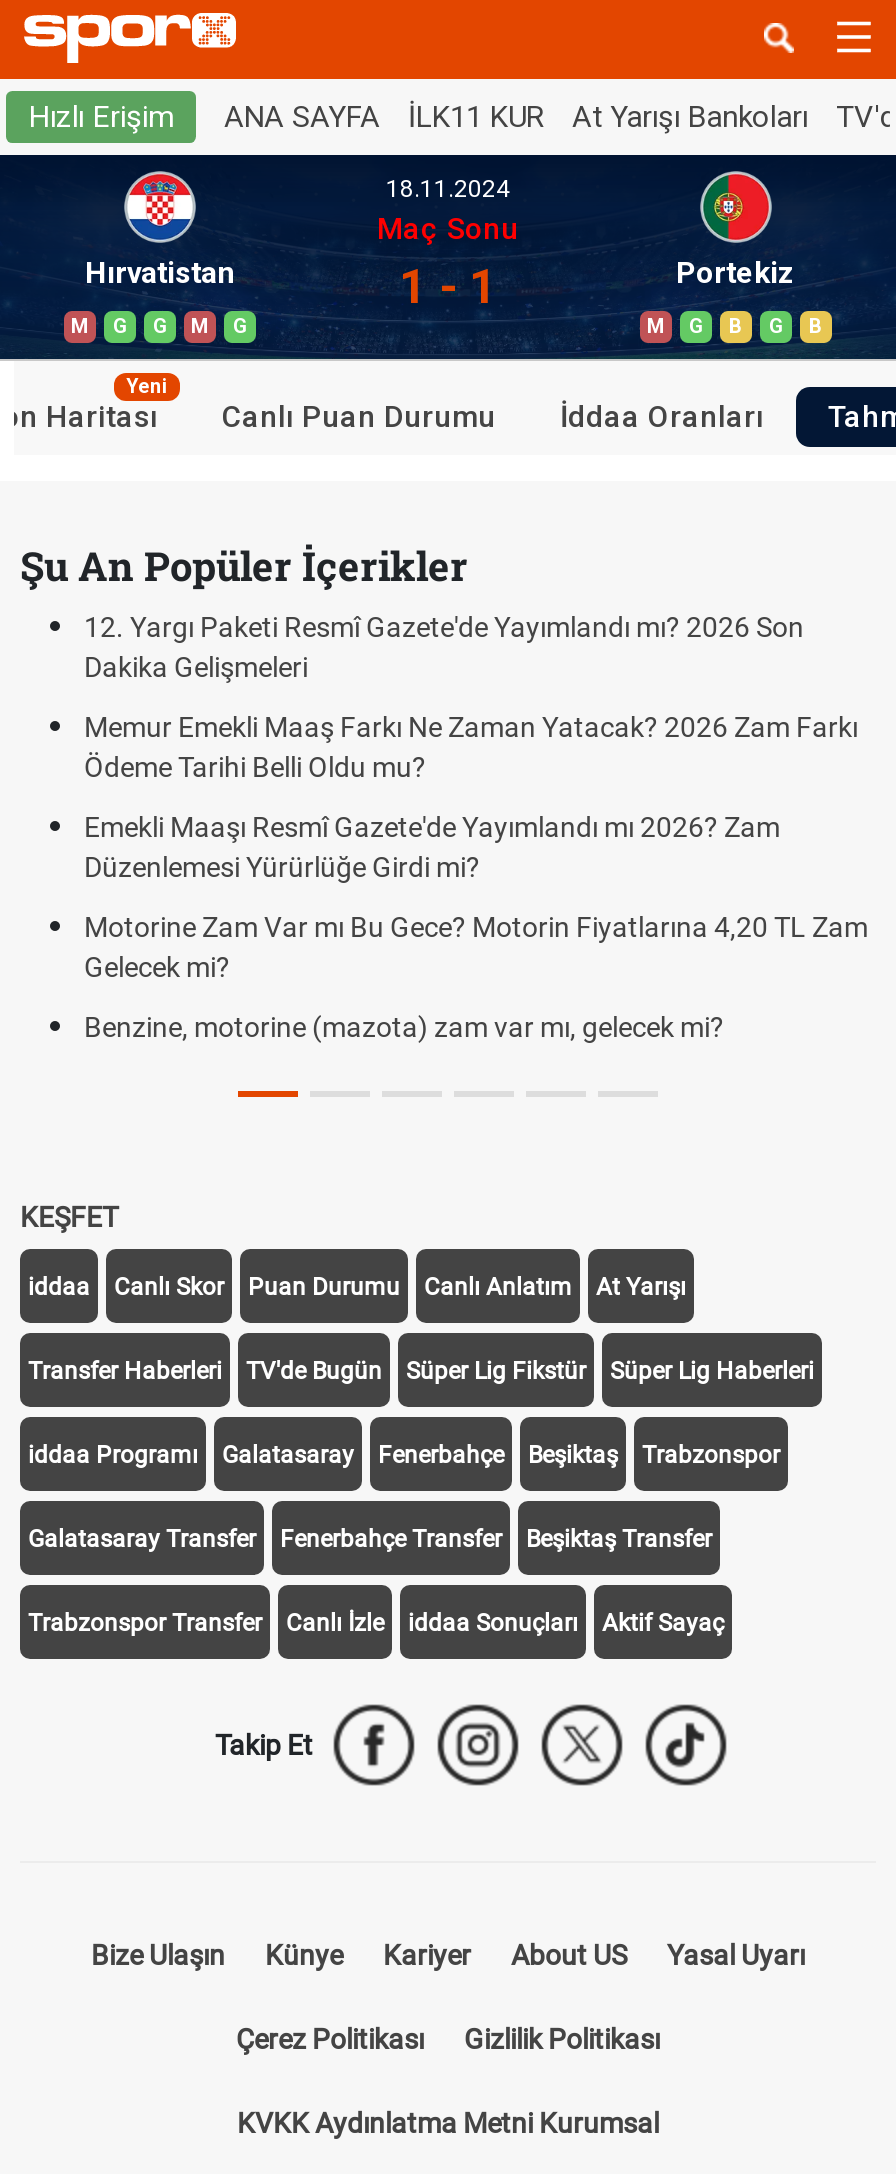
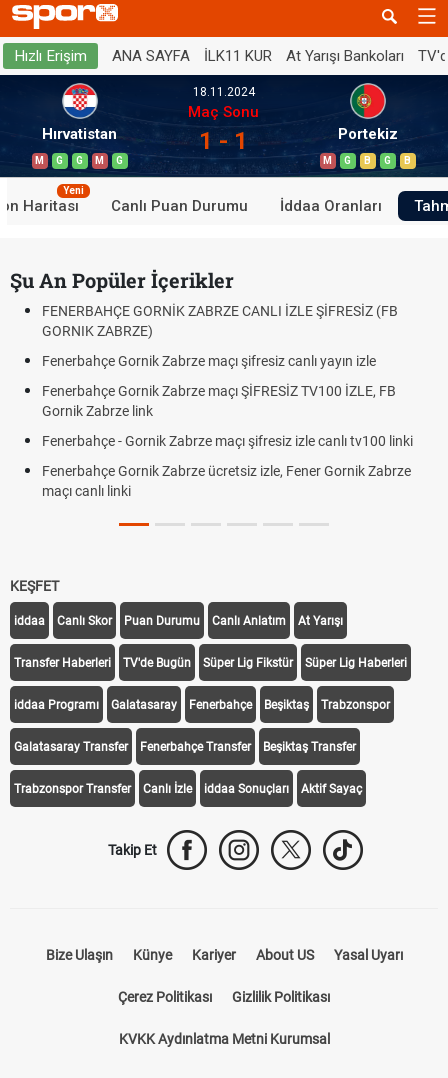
[84,611,804,683] 12. Yargı Paketi Resmî Gazete'de Yayımlandı mı? 2026 Son | Dakika Gelişmeleri -> [42,303,398,339] FENERBAHÇE GORNİK ZABRZE CANLI İZLE ŞİFRESİZ (FB | GORNIK ZABRZE)
[84,711,858,783] Memur Emekli Maaş Farkı Ne Zaman Yatacak? 2026 Zam Farkı | Ödeme Tarihi Belli Oldu mu? -> [42,353,376,369] Fenerbahçe Gornik Zabrze maçı şifresiz canlı yayın izle
[84,811,780,883] Emekli Maaşı Resmî Gazete'de Yayımlandı mı 2026? Zam | Düzenlemesi Yürürlüğe Girdi mi? -> [42,383,396,419] Fenerbahçe Gornik Zabrze maçı ŞİFRESİZ TV100 İZLE, FB | Gornik Zabrze link
[84,911,868,983] Motorine Zam Var mı Bu Gece? Motorin Fiyatlarına 4,20 TL Zam | Gelecek mi? -> [42,433,413,449] Fenerbahçe - Gornik Zabrze maçı şifresiz izle canlı tv100 linki
[84,1011,724,1043] Benzine, motorine (mazota) zam var mı, gelecek mi? -> [42,463,411,499] Fenerbahçe Gornik Zabrze ücretsiz izle, Fener Gornik Zabrze | maçı canlı linki

